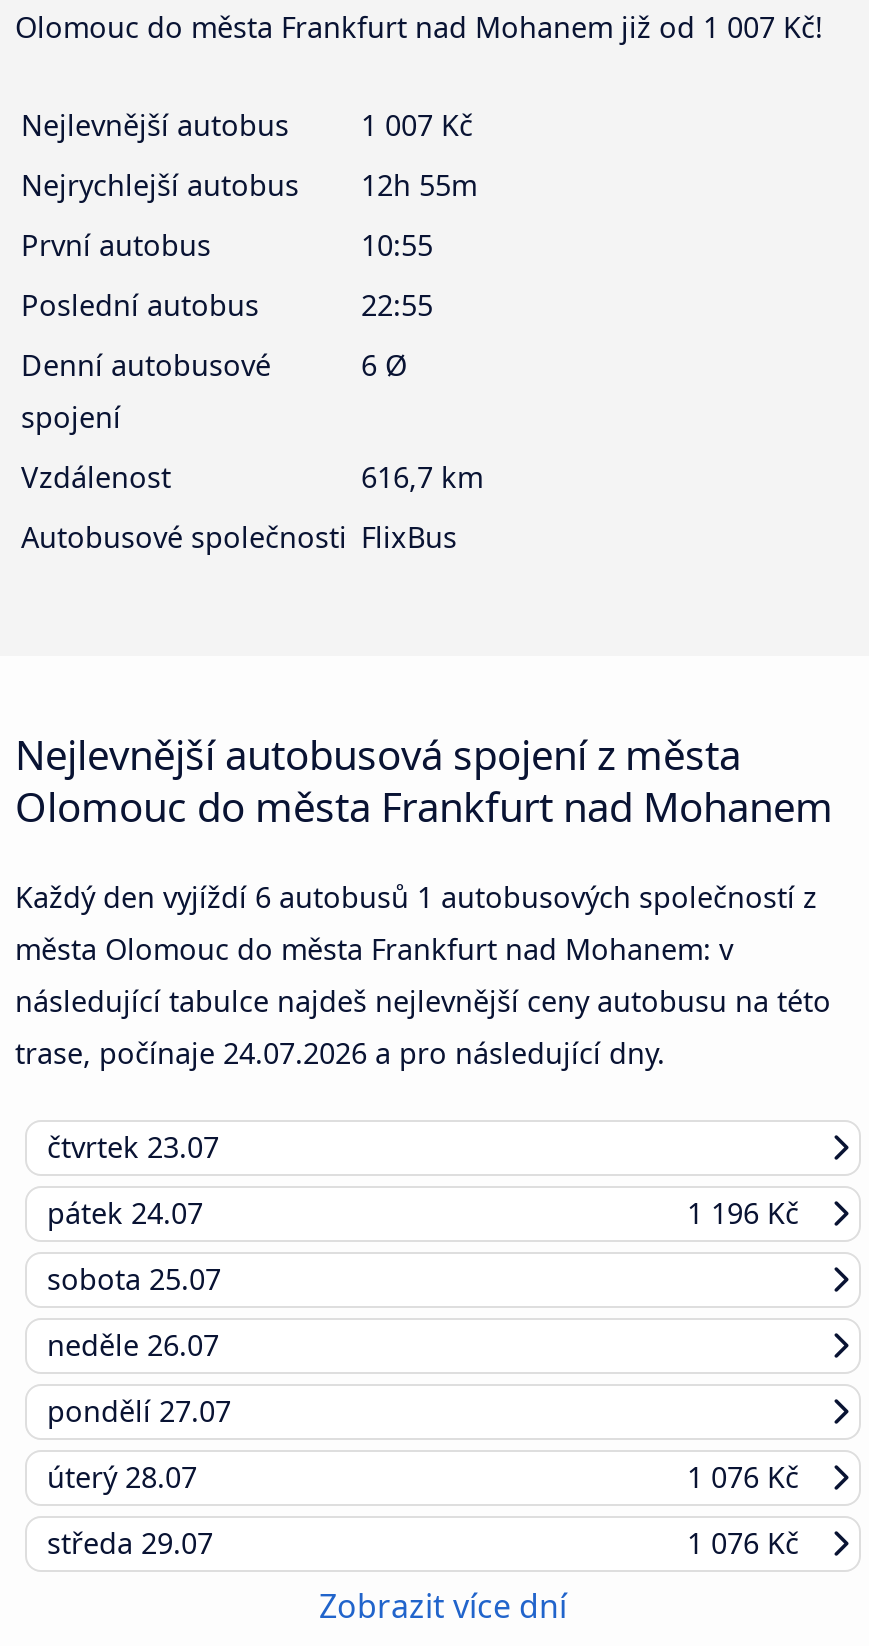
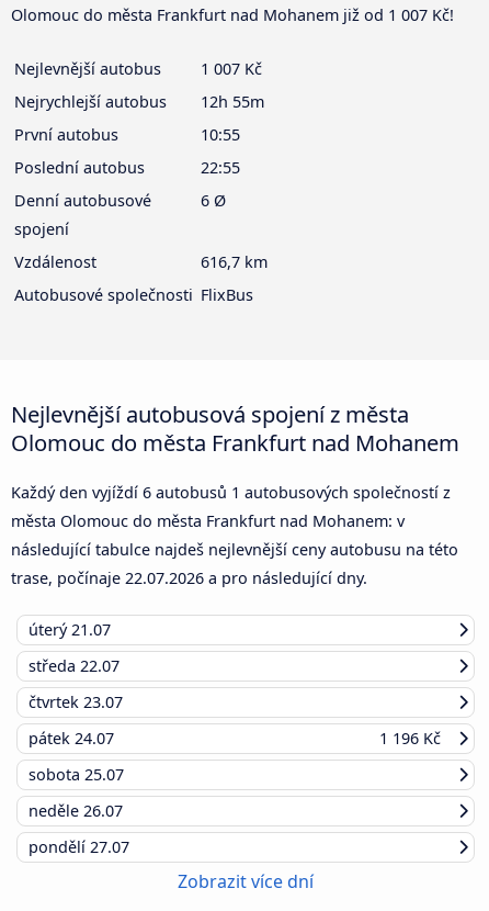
[15,1035,665,1073] trase, počínaje 24.07.2026 a pro následující dny. -> [11,568,367,676] trase, počínaje 22.07.2026 a pro následující dny. | úterý 21.07 | středa 22.07
moved [47,1129,799,1431] -> [29,692,441,858]: čtvrtek 23.07 | pátek 24.07 | 1 196 Kč | sobota 25.07 | neděle 26.07 | pondělí 27.07
[47,1459,799,1563] úterý 28.07 | 1 076 Kč | středa 29.07 | 1 076 Kč -> none

